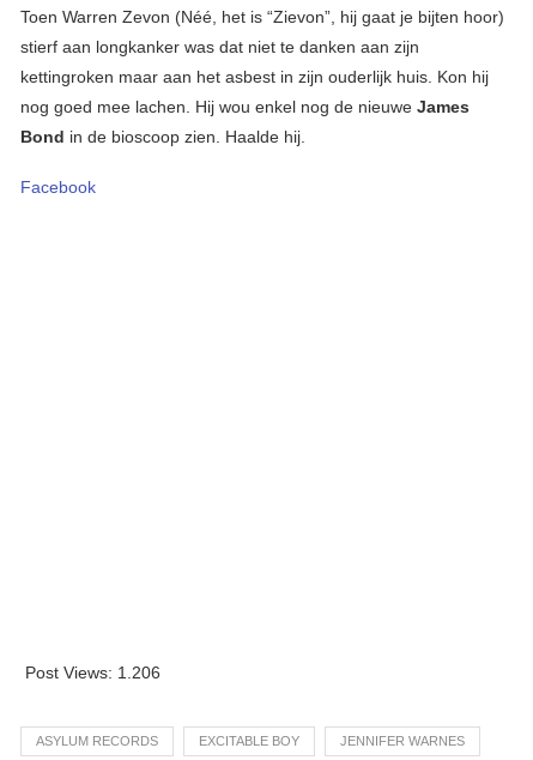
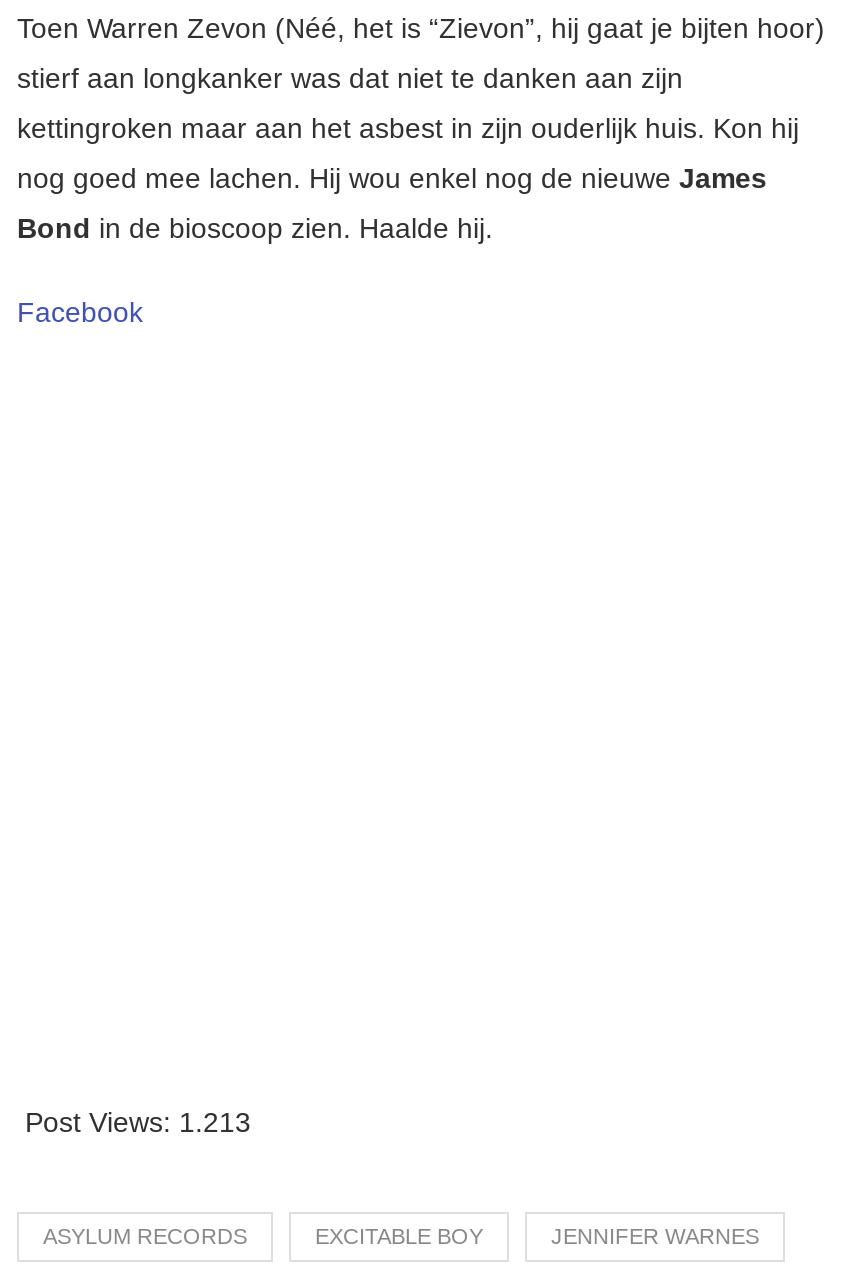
[25,663,160,683] Post Views: 1.206 -> [25,1107,251,1139] Post Views: 1.213

